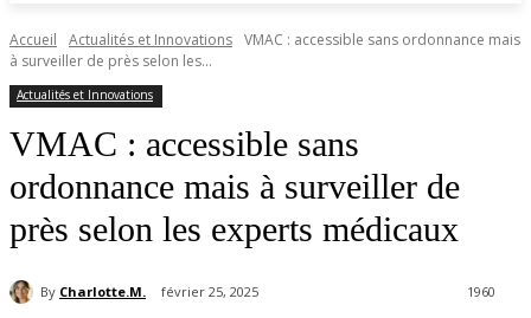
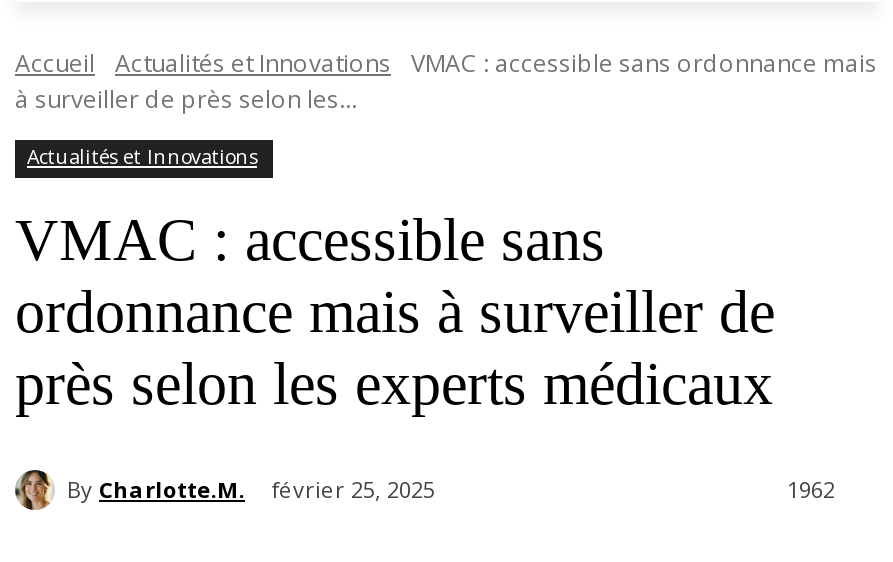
[467,283,495,300] 1960 -> [787,474,835,504] 1962

